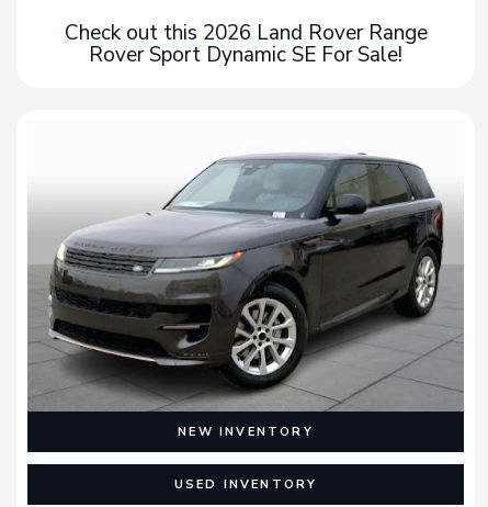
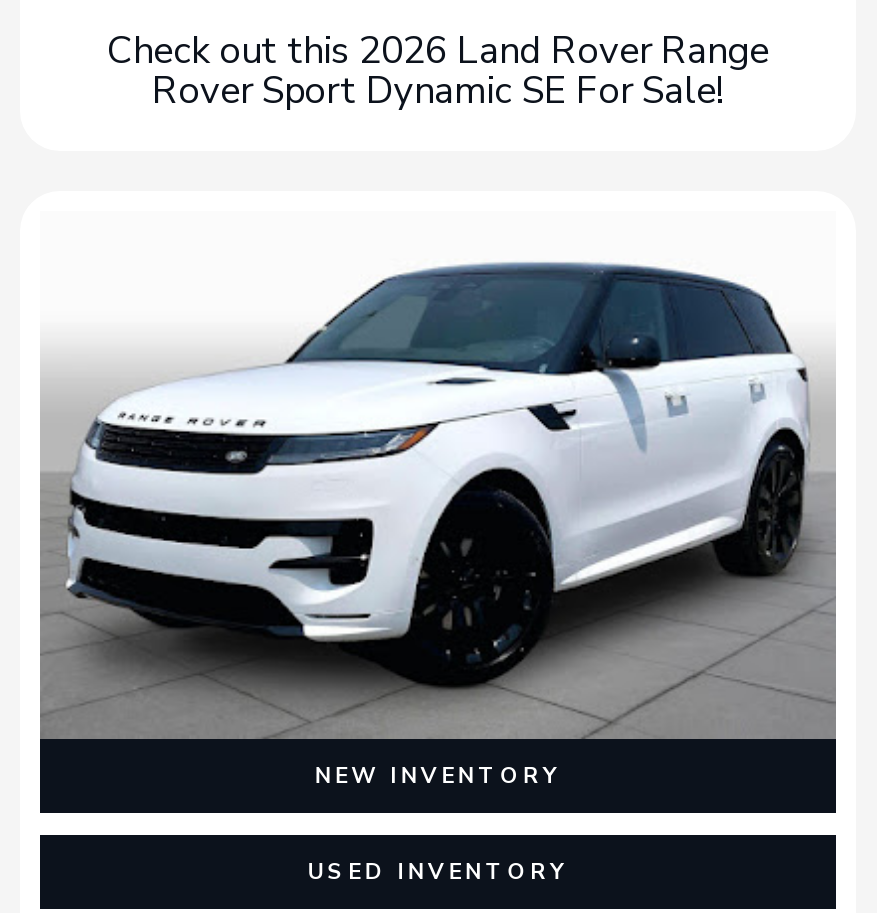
[43,149,447,399] [image] -> [66,260,808,718] [image]

